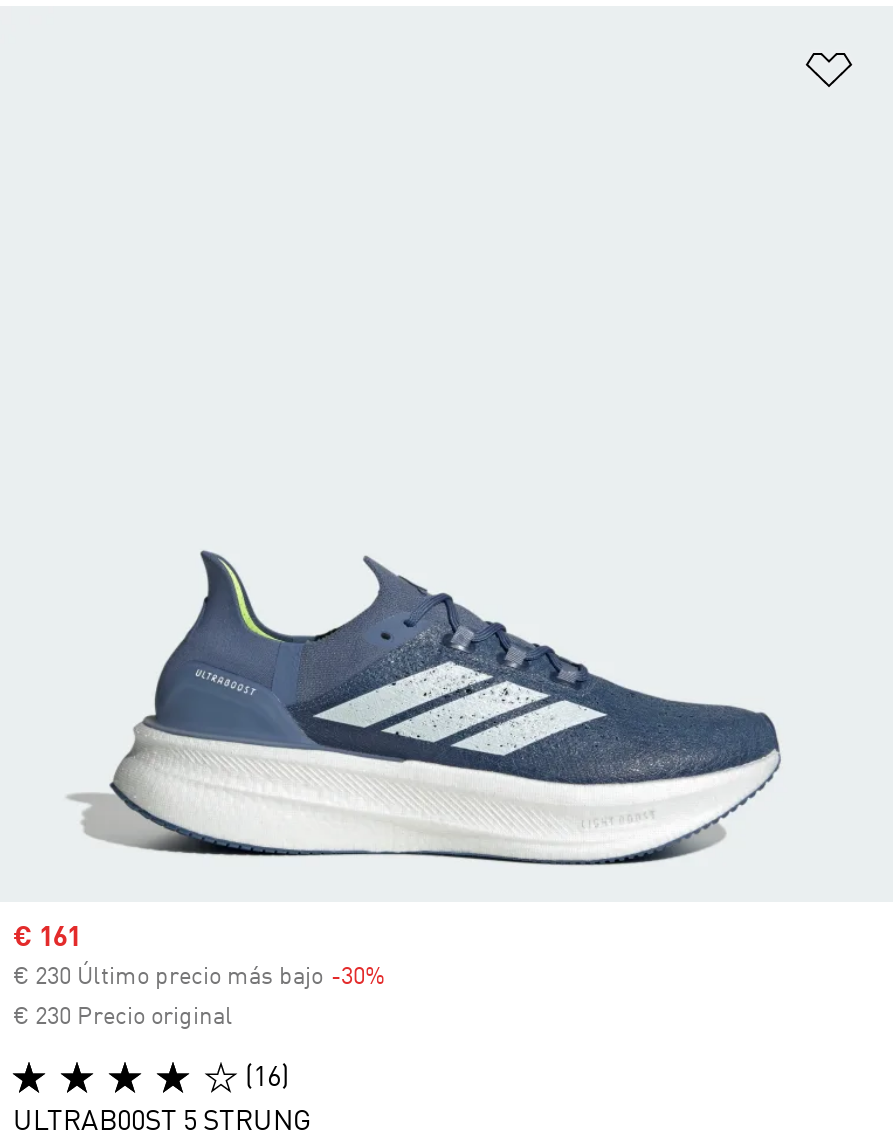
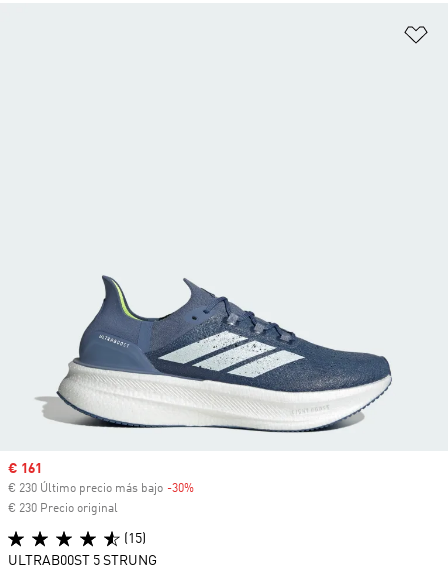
[245,1064,289,1092] (16) -> [124,532,146,546] (15)

